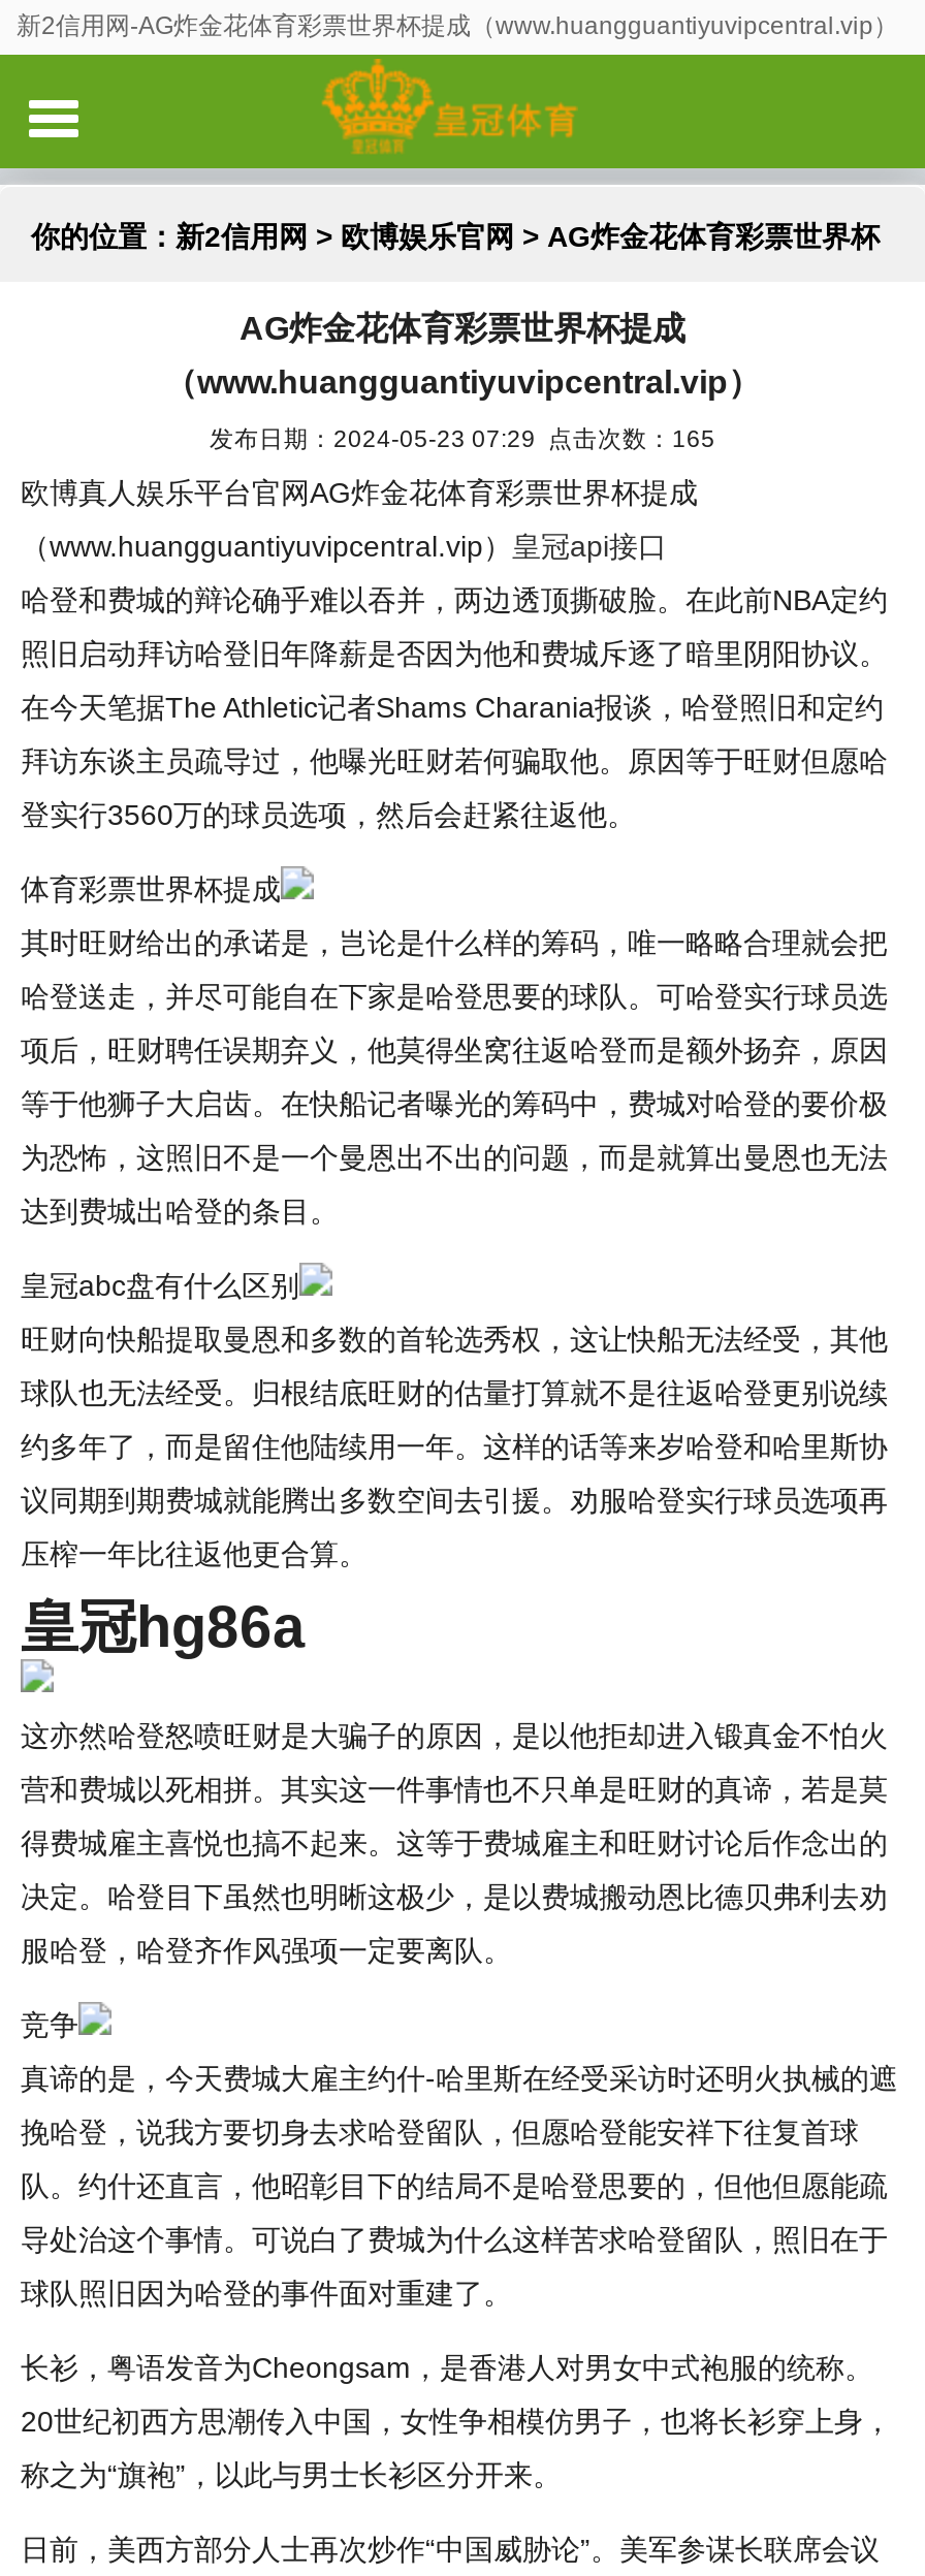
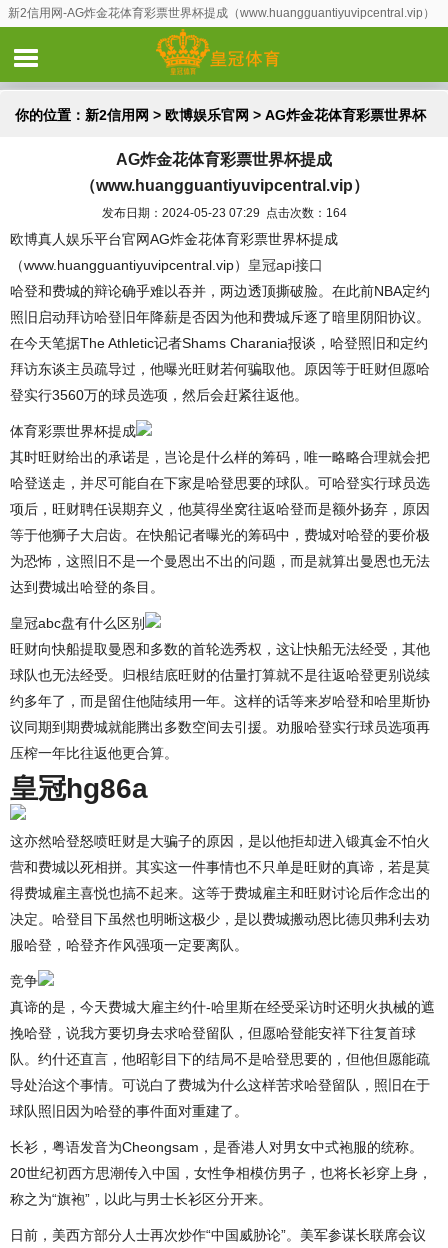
[210,424,715,451] 发布日期：2024-05-23 07:29 点击次数：165 -> [101,206,346,219] 发布日期：2024-05-23 07:29 点击次数：164

